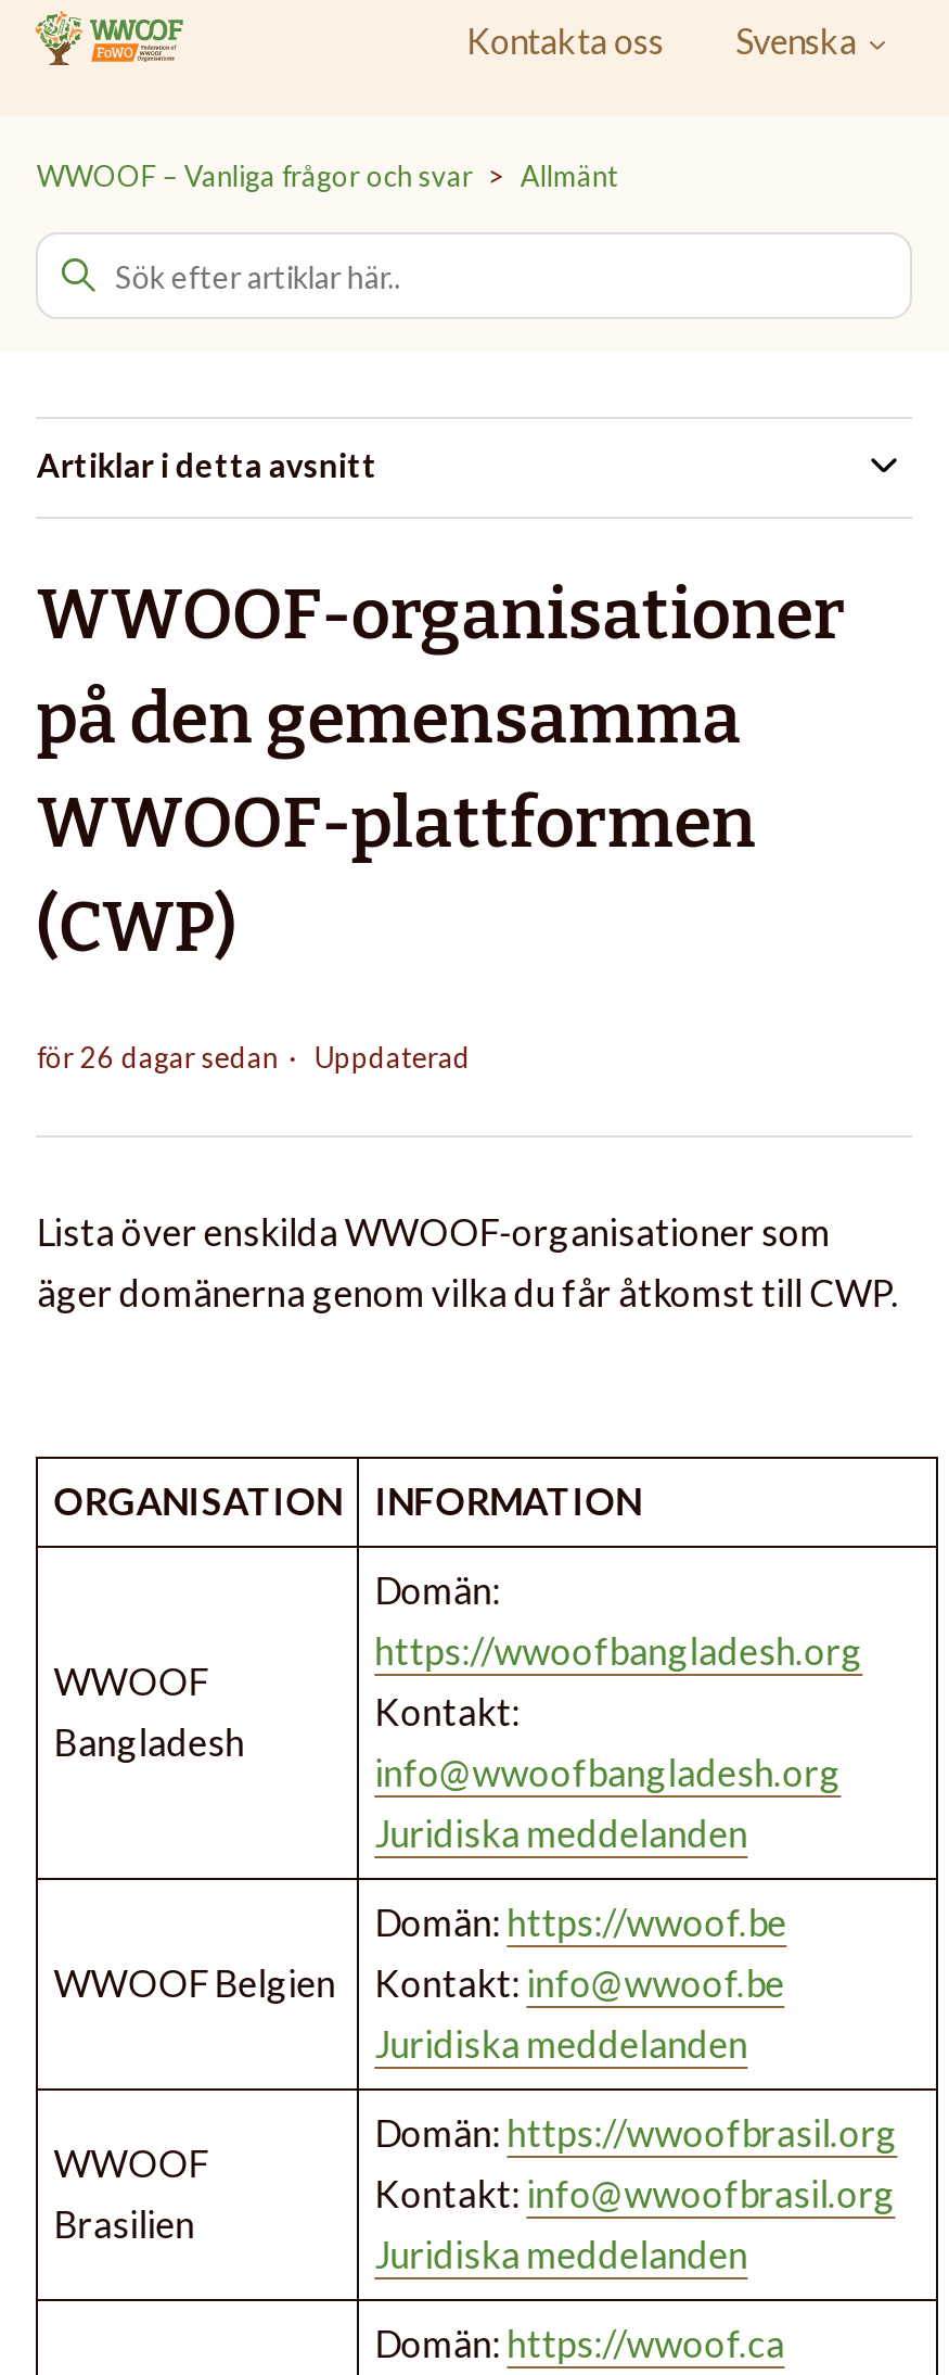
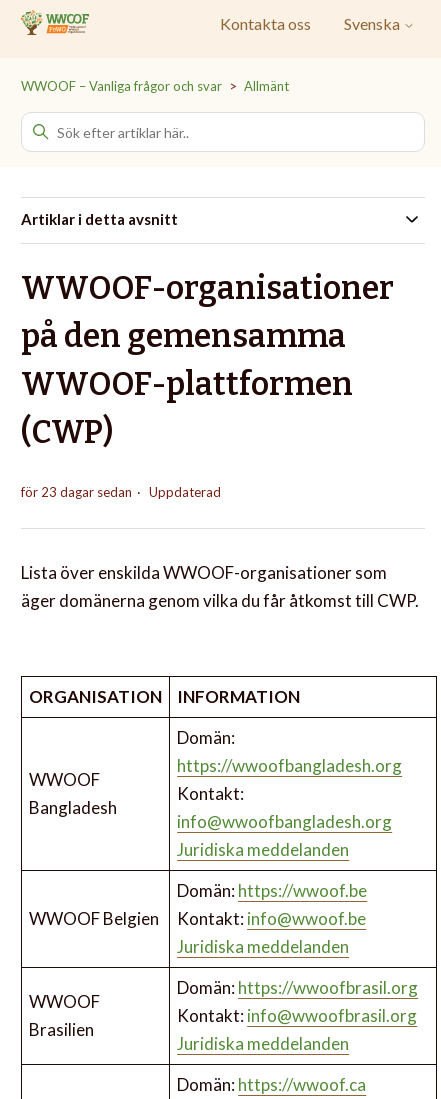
[37,1041,277,1075] för 26 dagar sedan -> [21,484,132,500] för 23 dagar sedan

